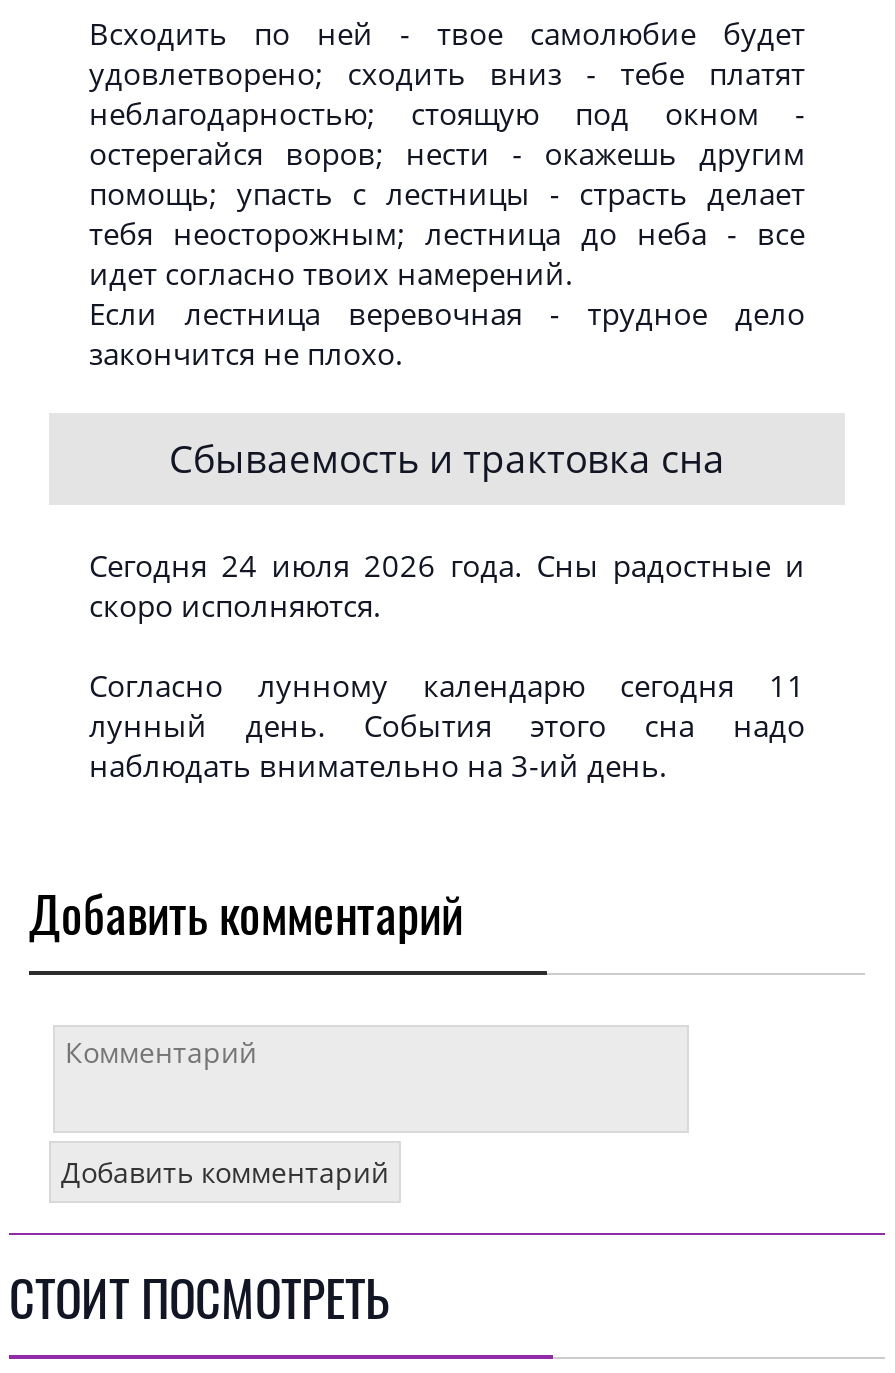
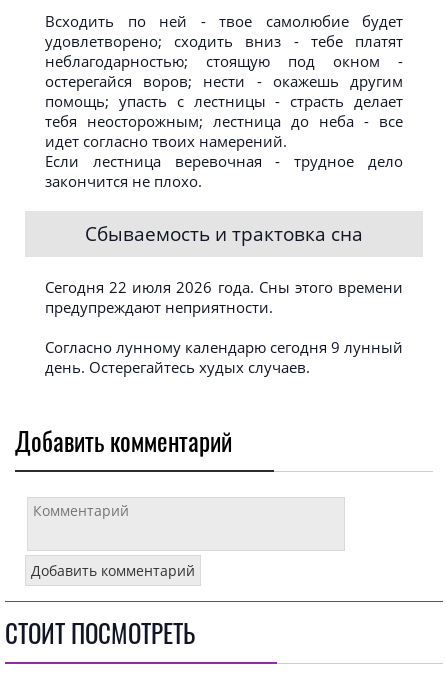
[89,544,805,624] Сегодня 24 июля 2026 года. Сны радостные и | скоро исполняются. -> [45,277,403,317] Сегодня 22 июля 2026 года. Сны этого времени | предупреждают неприятности.
[89,664,805,784] Согласно лунному календарю сегодня 11 | лунный день. События этого сна надо | наблюдать внимательно на 3-ий день. -> [45,337,403,377] Согласно лунному календарю сегодня 9 лунный | день. Остерегайтесь худых случаев.

